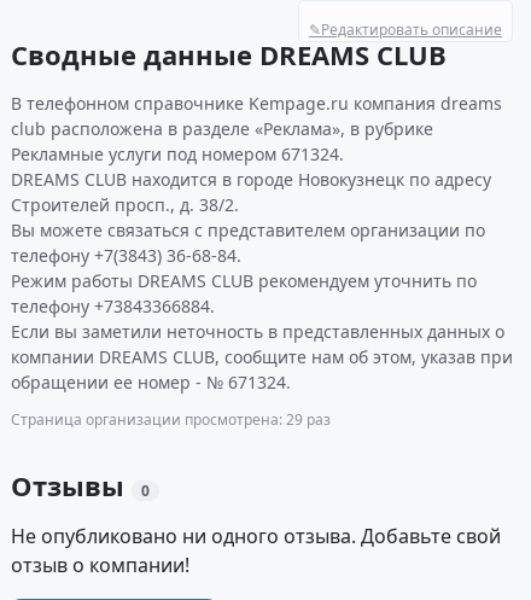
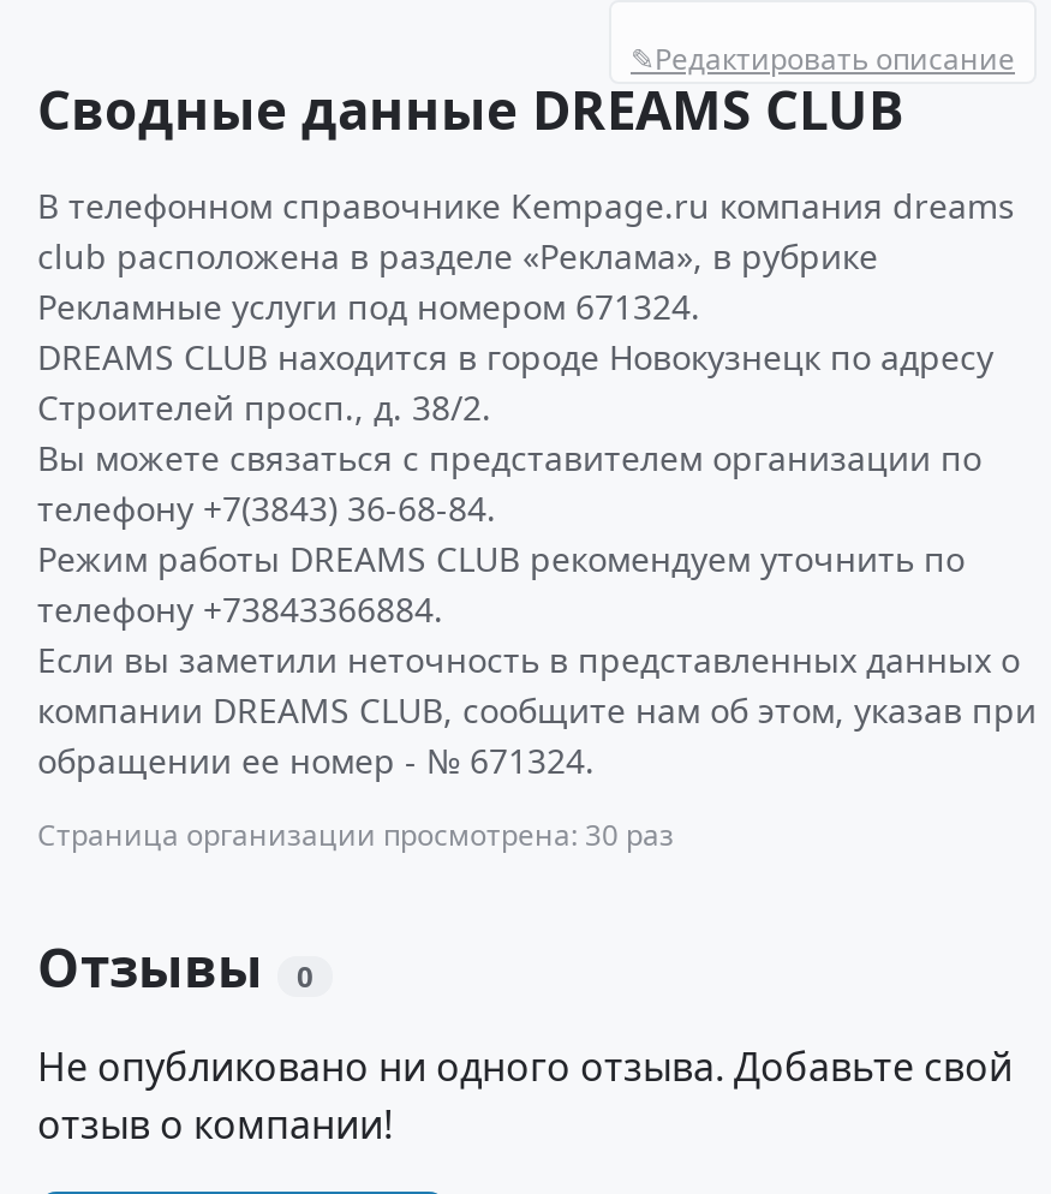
[11,409,331,430] Страница организации просмотрена: 29 раз -> [37,814,674,855] Страница организации просмотрена: 30 раз

